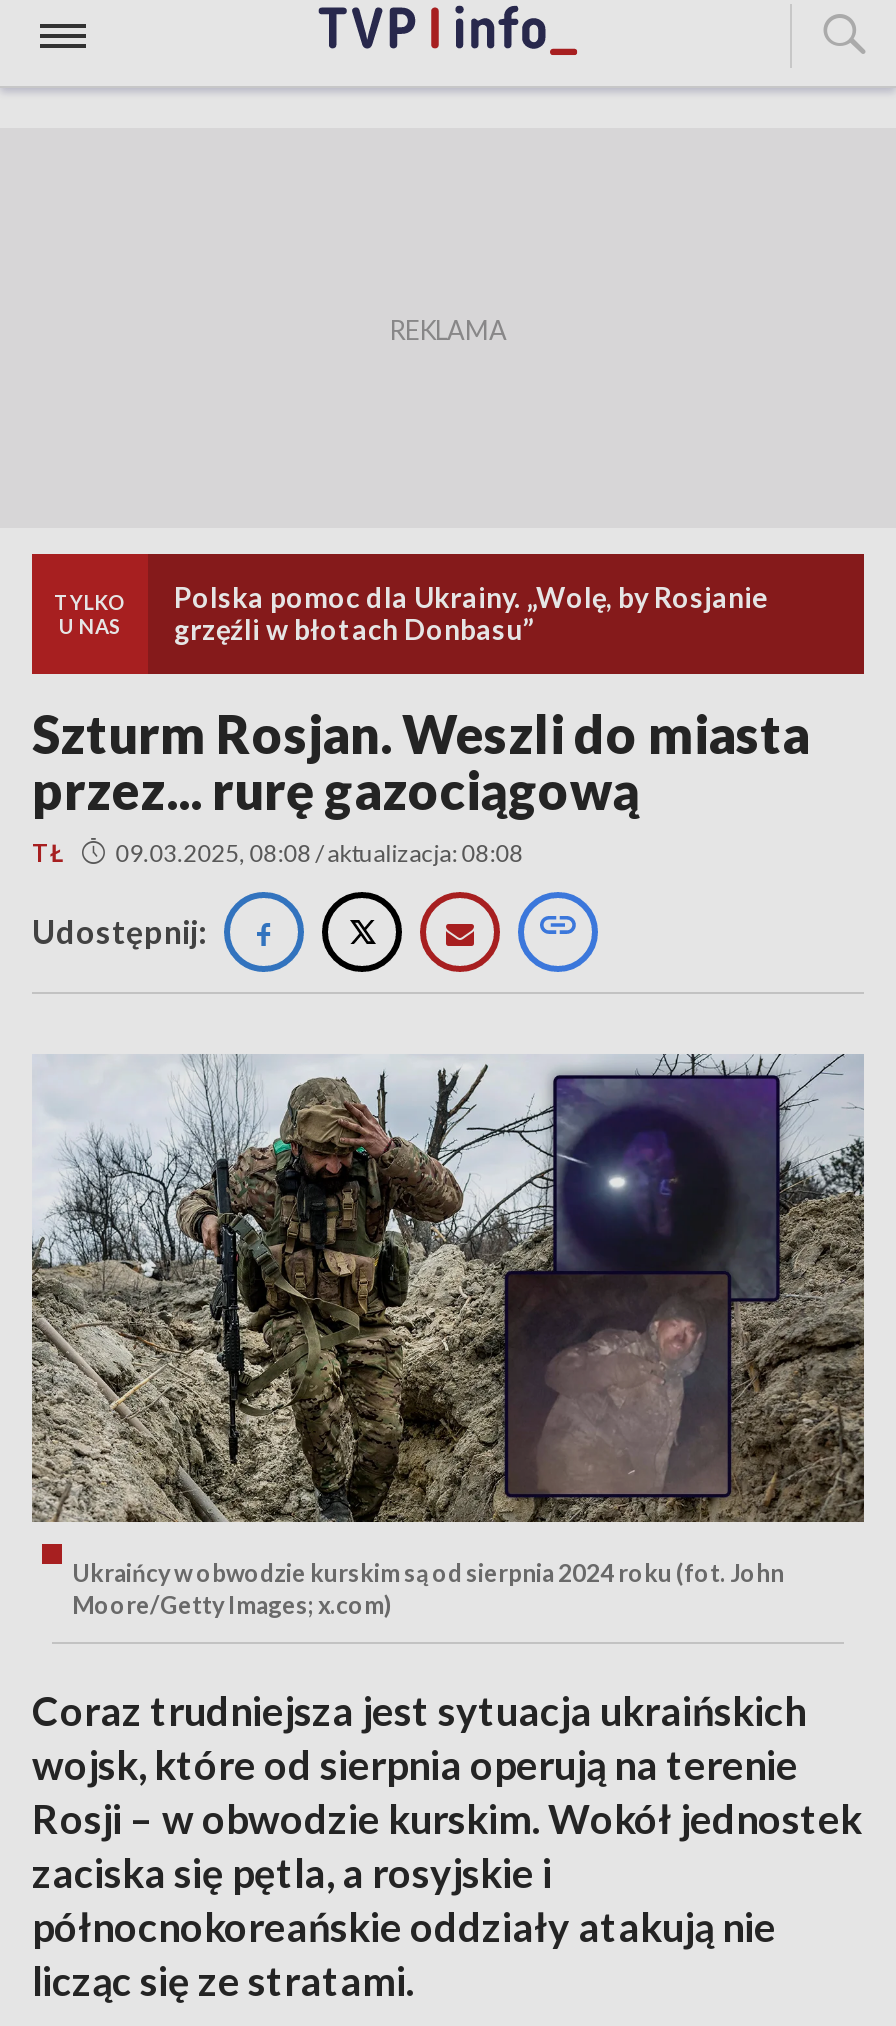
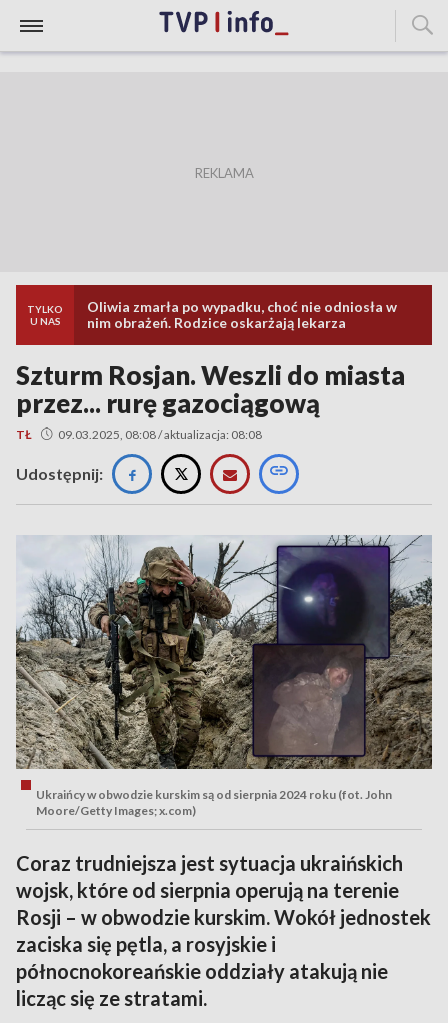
[174,580,768,646] Polska pomoc dla Ukrainy. „Wolę, by Rosjanie | grzęźli w błotach Donbasu” -> [87,298,397,331] Oliwia zmarła po wypadku, choć nie odniosła w | nim obrażeń. Rodzice oskarżają lekarza

